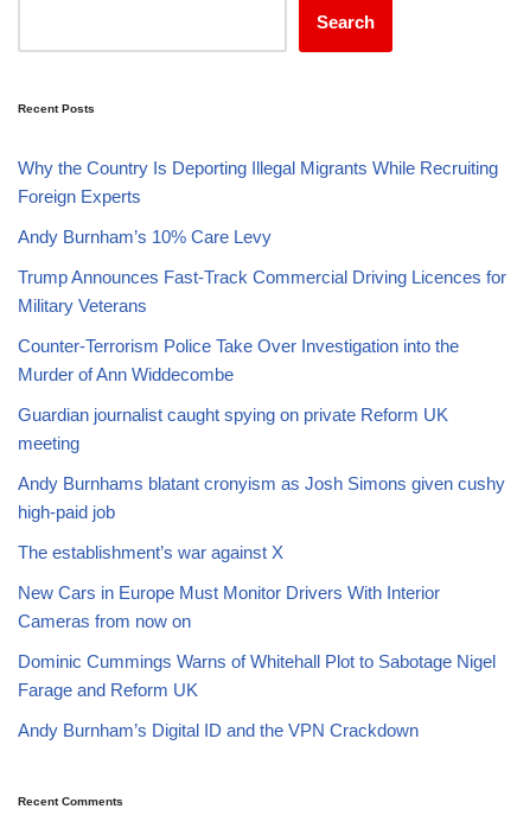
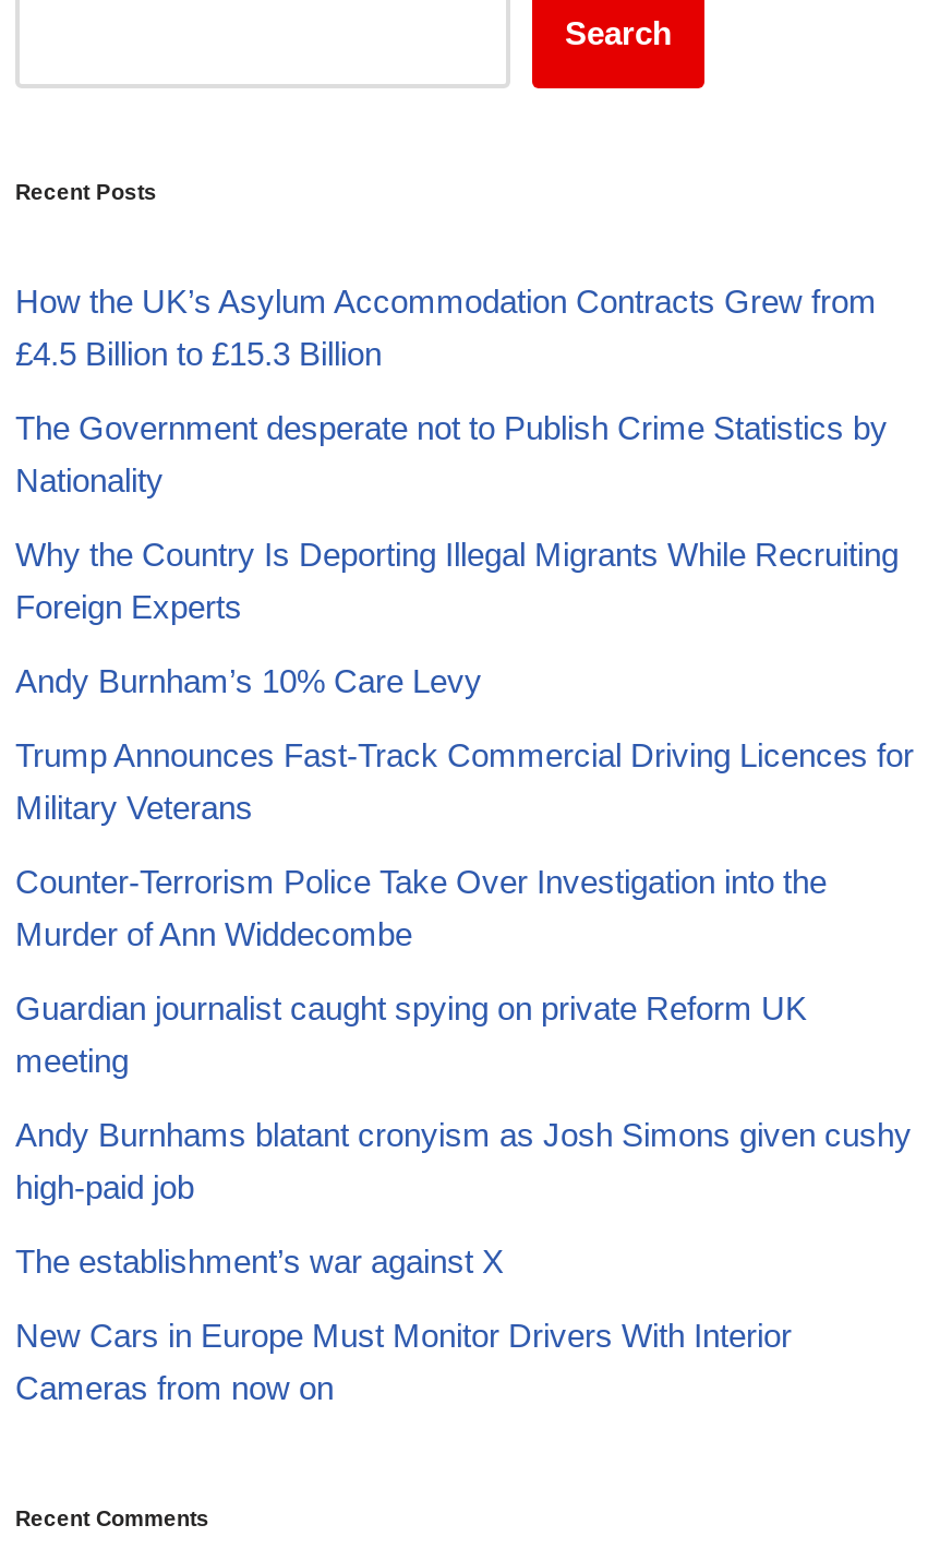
none -> [15,283,888,499] How the UK’s Asylum Accommodation Contracts Grew from | £4.5 Billion to £15.3 Billion | The Government desperate not to Publish Crime Statistics by | Nationality
moved [18,158,506,631] -> [15,536,914,1406]: Why the Country Is Deporting Illegal Migrants While Recruiting | Foreign Experts | Andy Burnham’s 10% Care Levy | ... | New Cars in Europe Must Monitor Drivers With Interior | Cameras from now on
[18,651,496,740] Dominic Cummings Warns of Whitehall Plot to Sabotage Nigel | Farage and Reform UK | Andy Burnham’s Digital ID and the VPN Crackdown -> none

